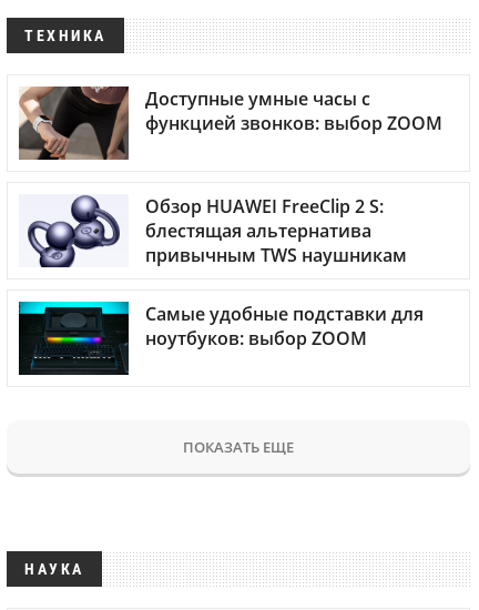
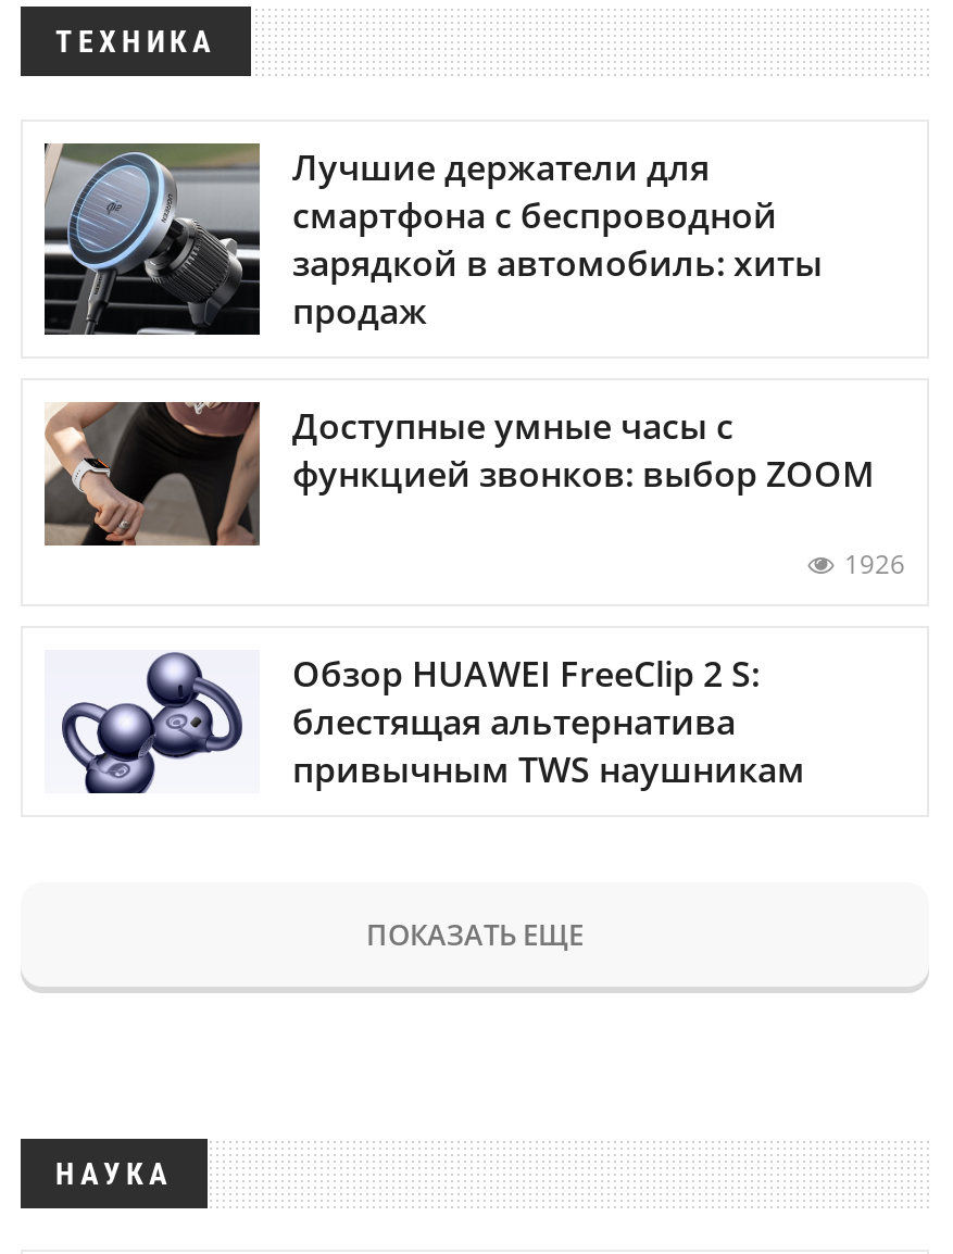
none -> [42,141,823,337] [image] | Лучшие держатели для | смартфона с беспроводной | зарядкой в автомобиль: хиты | продаж
moved [18,84,442,161] -> [42,398,875,548]: [image] | Доступные умные часы с | функцией звонков: выбор ZOOM
none -> [844,545,905,582] 1926
moved [26,194,407,268] -> [58,650,805,795]: [image] | Обзор HUAWEI FreeClip 2 S: | блестящая альтернатива | привычным TWS наушникам
[18,301,424,376] [image] | Самые удобные подставки для | ноутбуков: выбор ZOOM -> none

